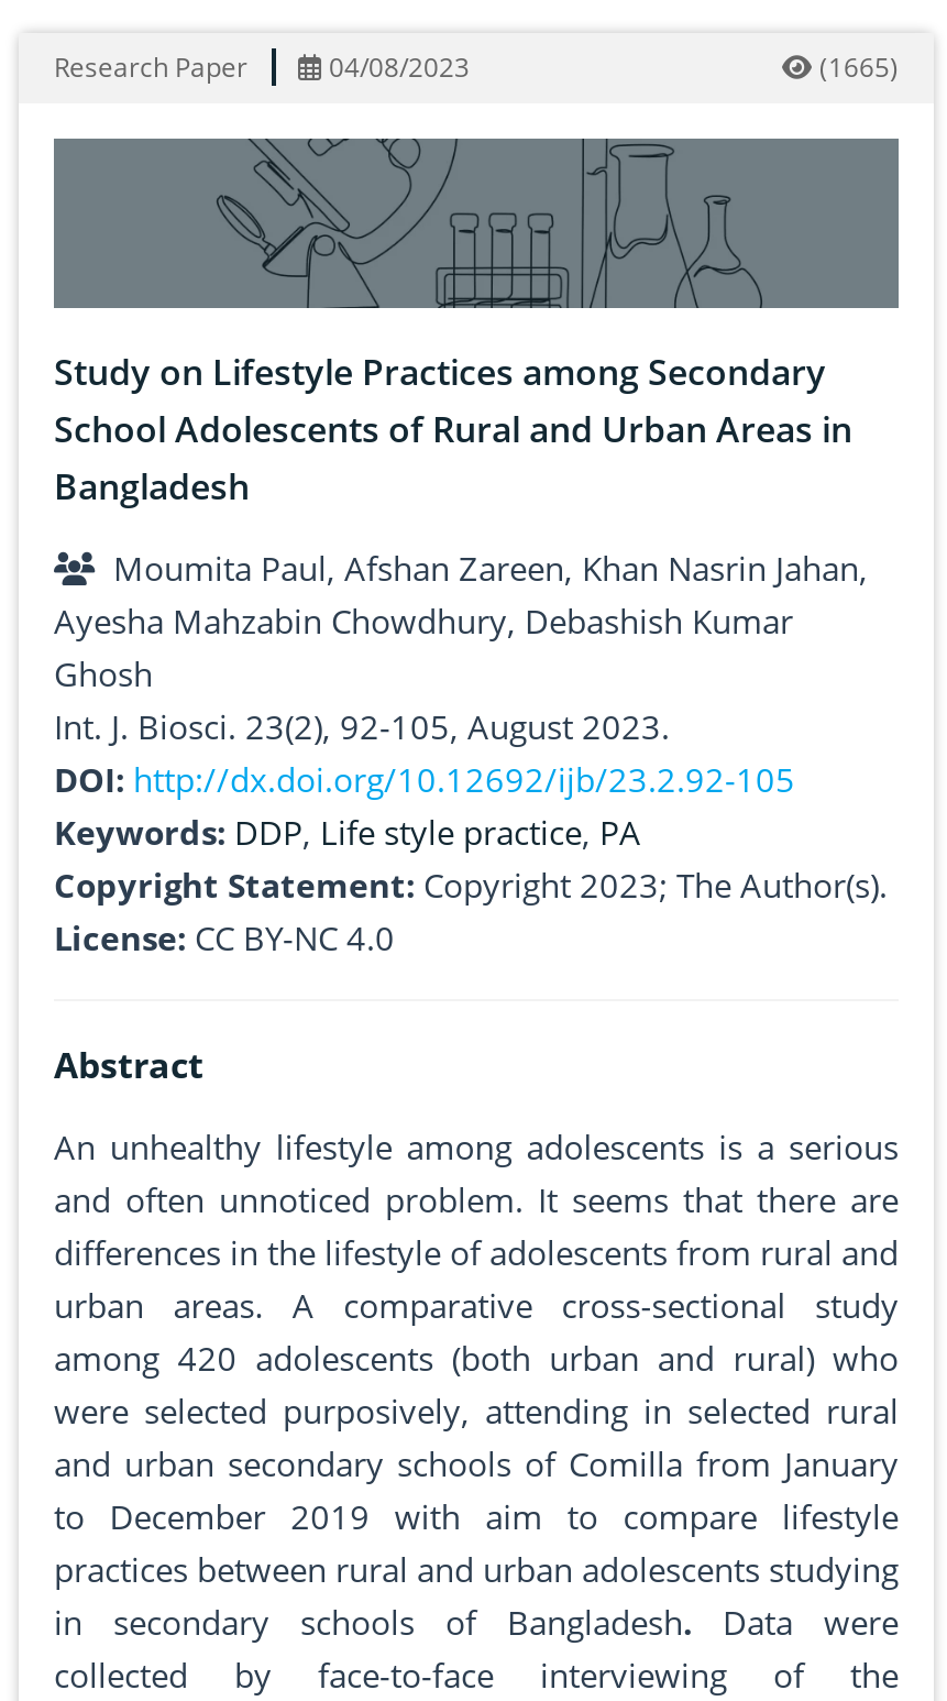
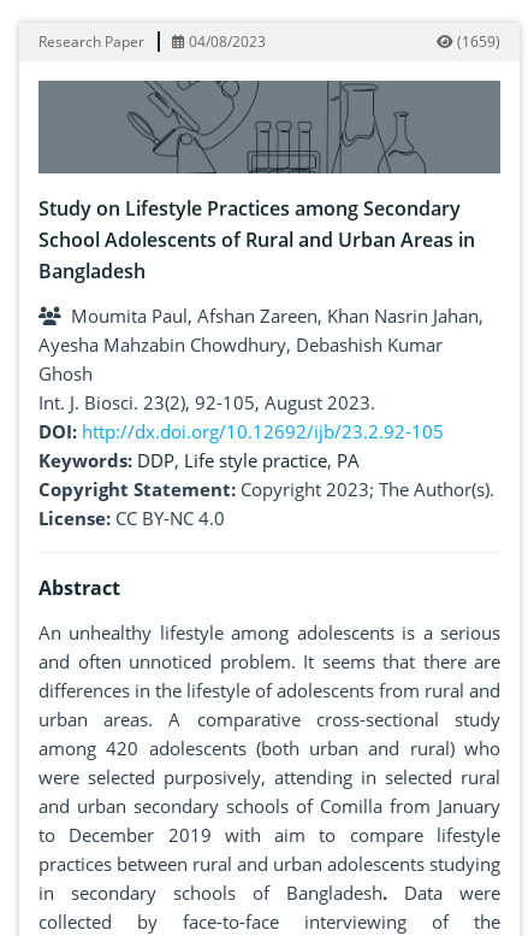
[819,48,899,86] (1665) -> [457,31,500,52] (1659)

